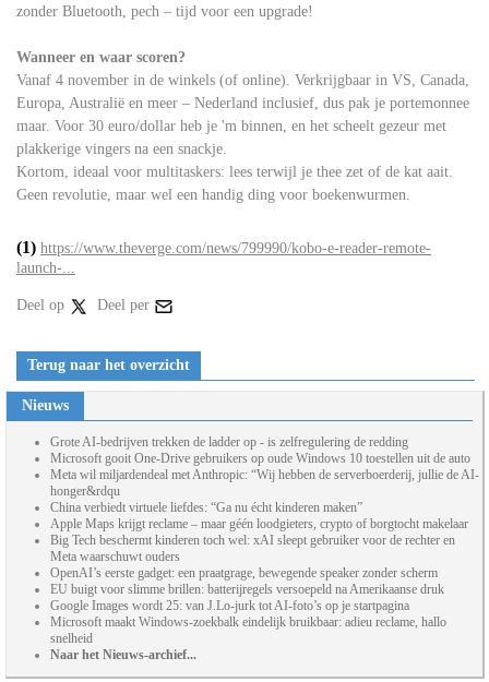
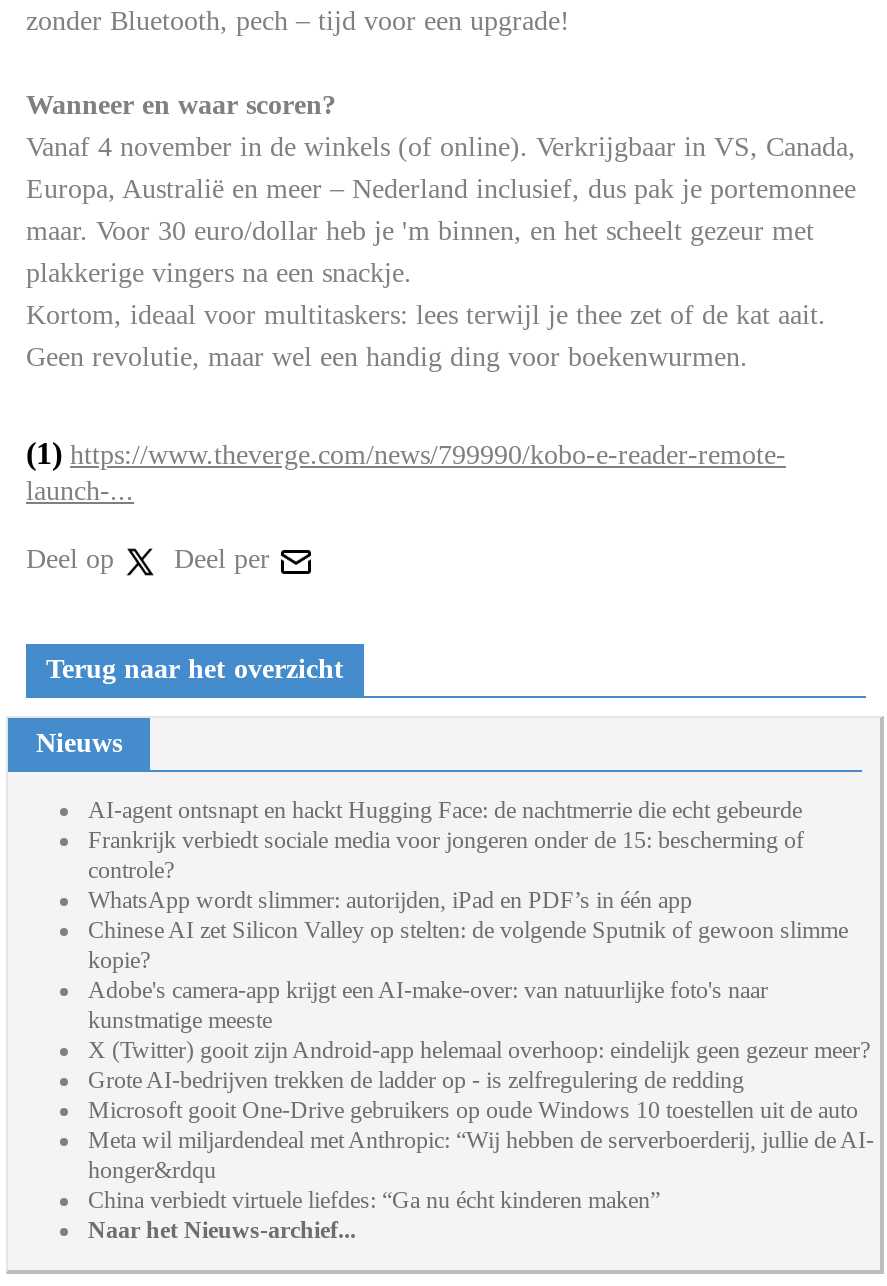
none -> [88,796,870,1064] AI-agent ontsnapt en hackt Hugging Face: de nachtmerrie die echt gebeurde | Frankrijk verbiedt sociale media voor jongeren onder de 15: bescherming of | controle? | WhatsApp wordt slimmer: autorijden, iPad en PDF’s in één app | Chinese AI zet Silicon Valley op stelten: de volgende Sputnik of gewoon slimme | kopie? | Adobe's camera-app krijgt een AI-make-over: van natuurlijke foto's naar | kunstmatige meeste | X (Twitter) gooit zijn Android-app helemaal overhoop: eindelijk geen gezeur meer?
moved [50,435,479,515] -> [88,1066,874,1214]: Grote AI-bedrijven trekken de ladder op - is zelfregulering de redding | Microsoft gooit One-Drive gebruikers op oude Windows 10 toestellen uit de auto | Meta wil miljardendeal met Anthropic: “Wij hebben de serverboerderij, jullie de AI- | honger&rdqu | China verbiedt virtuele liefdes: “Ga nu écht kinderen maken”
[50,516,468,646] Apple Maps krijgt reclame – maar géén loodgieters, crypto of borgtocht makelaar | Big Tech beschermt kinderen toch wel: xAI sleept gebruiker voor de rechter en | Meta waarschuwt ouders | OpenAI’s eerste gadget: een praatgrage, bewegende speaker zonder scherm | EU buigt voor slimme brillen: batterijregels versoepeld na Amerikaanse druk | Google Images wordt 25: van J.Lo-jurk tot AI-foto’s op je startpagina | Microsoft maakt Windows-zoekbalk eindelijk bruikbaar: adieu reclame, hallo | snelheid -> none

